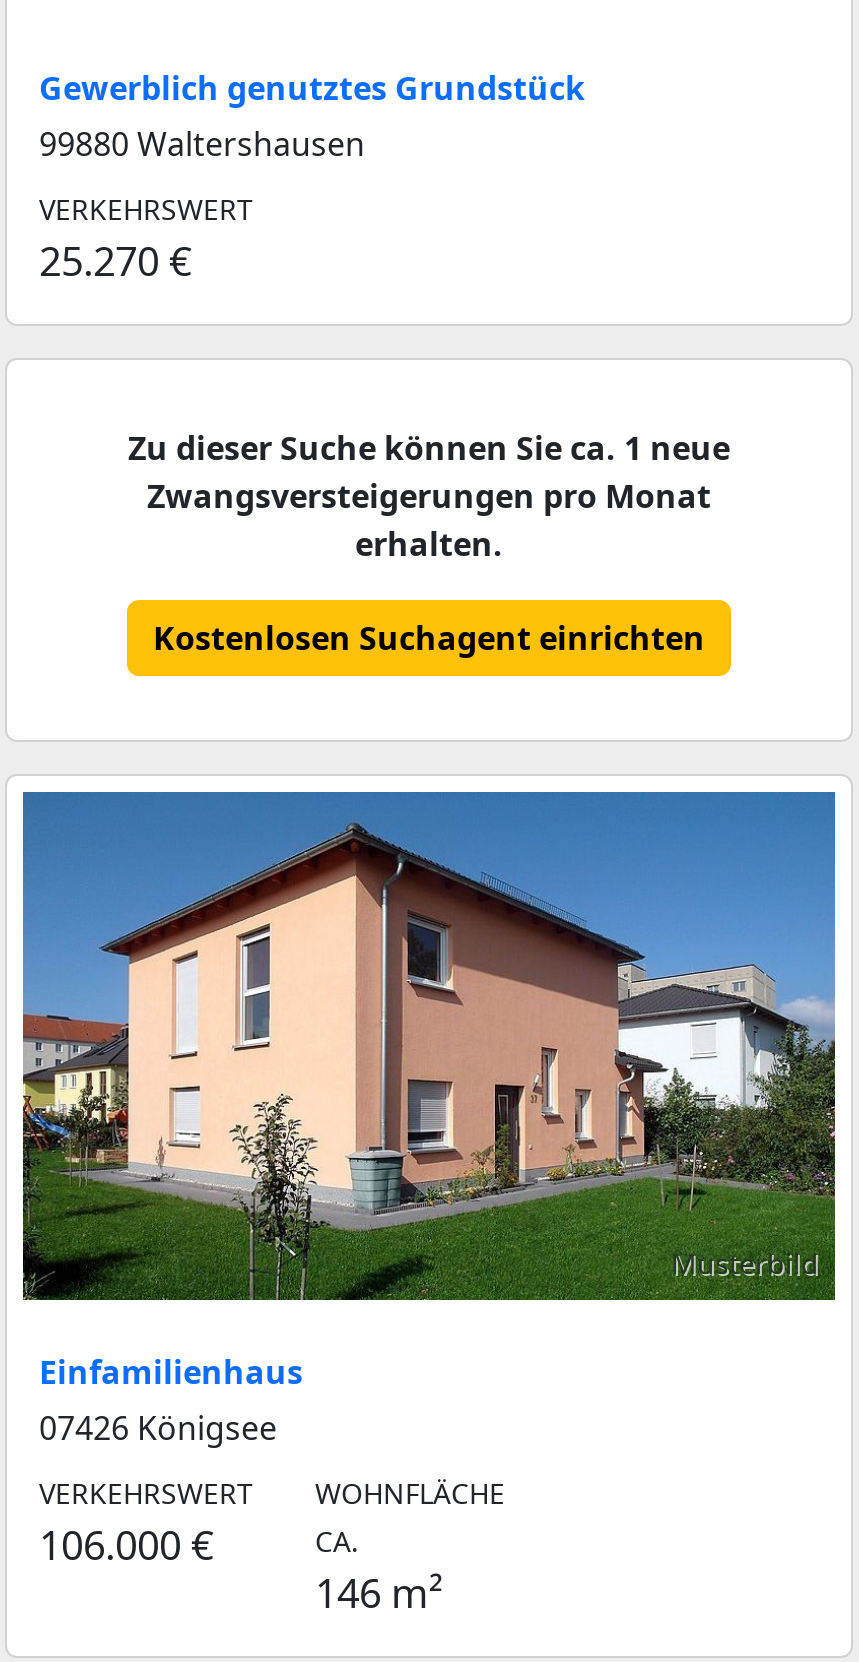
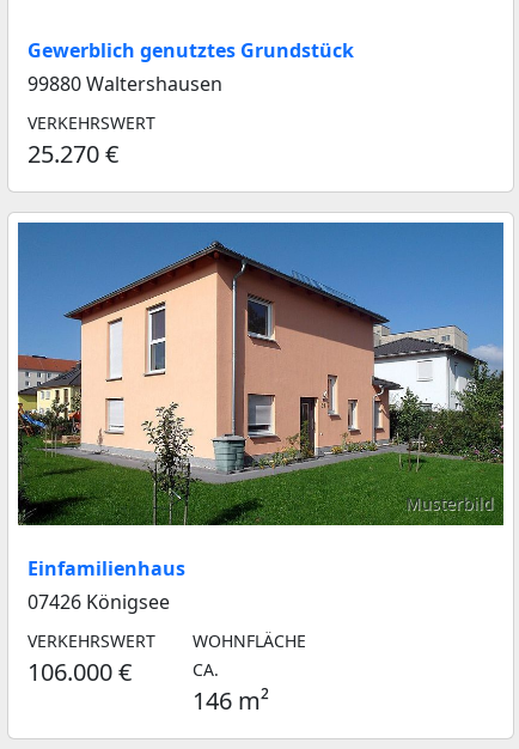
[128,426,730,660] Zu dieser Suche können Sie ca. 1 neue | Zwangsversteigerungen pro Monat | erhalten. | Kostenlosen Suchagent einrichten -> none

